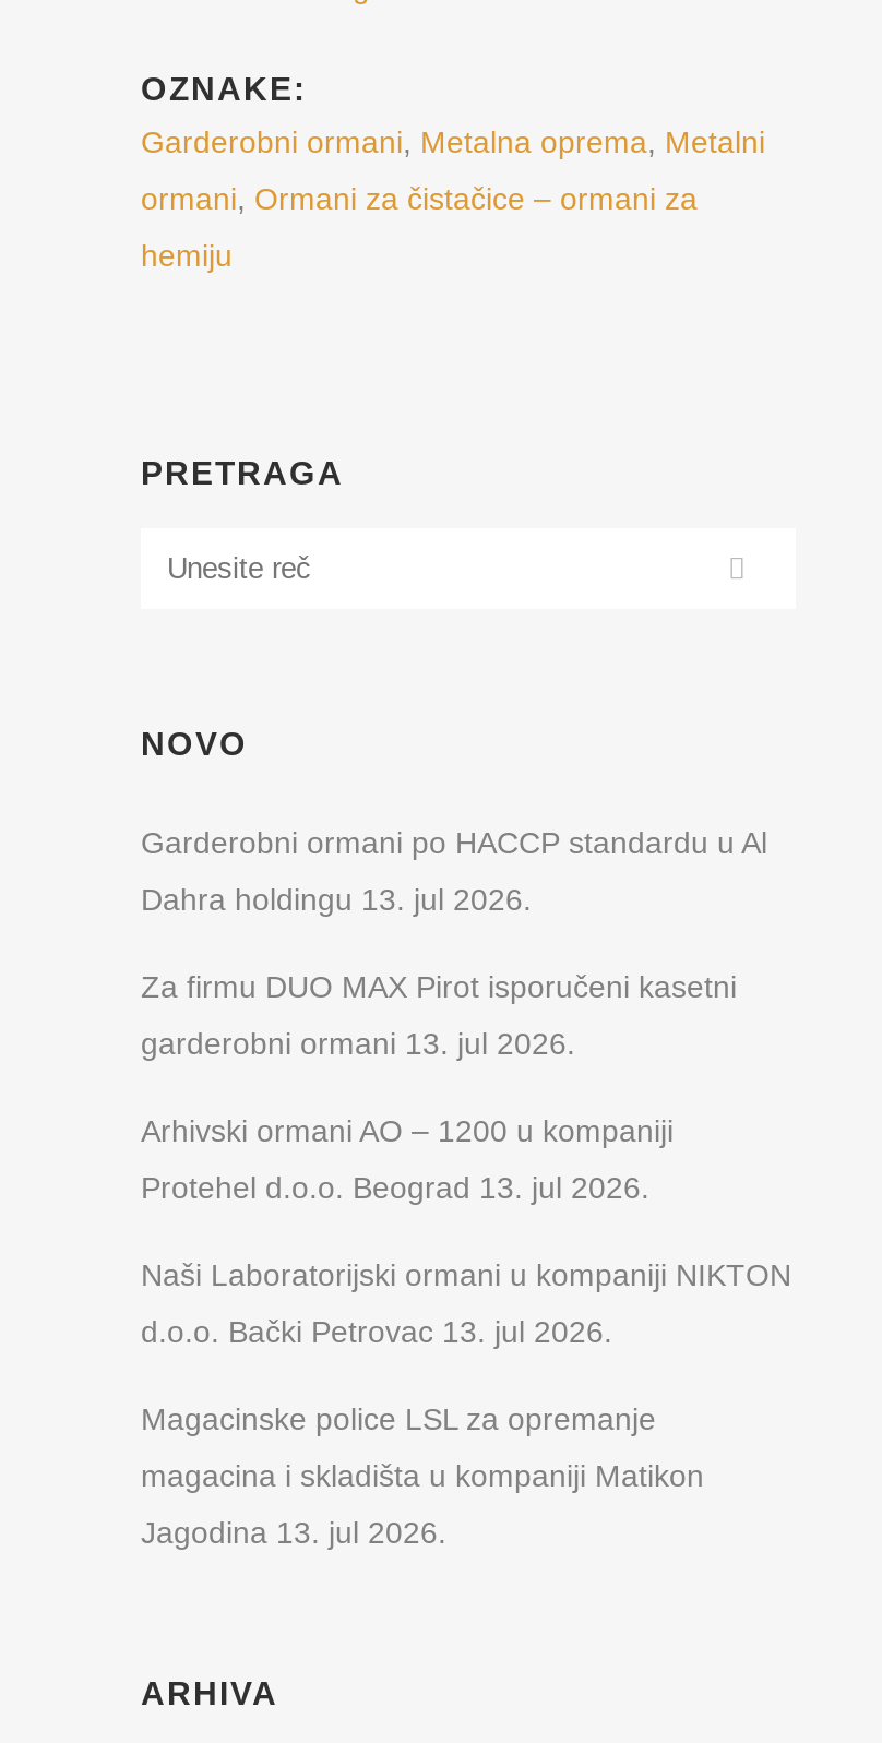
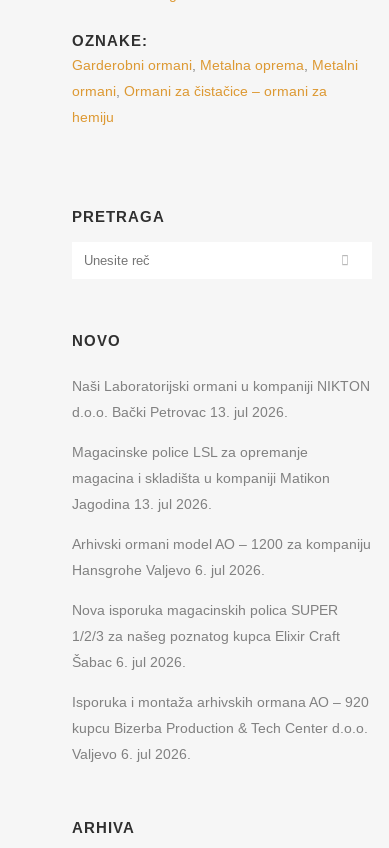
[141,826,767,1205] Garderobni ormani po HACCP standardu u Al | Dahra holdingu 13. jul 2026. | Za firmu DUO MAX Pirot isporučeni kasetni | garderobni ormani 13. jul 2026. | Arhivski ormani AO – 1200 u kompaniji | Protehel d.o.o. Beograd 13. jul 2026. -> none
moved [141,1258,791,1550] -> [72,378,370,512]: Naši Laboratorijski ormani u kompaniji NIKTON | d.o.o. Bački Petrovac 13. jul 2026. | Magacinske police LSL za opremanje | magacina i skladišta u kompaniji Matikon | Jagodina 13. jul 2026.
none -> [72,536,371,762] Arhivski ormani model AO – 1200 za kompaniju | Hansgrohe Valjevo 6. jul 2026. | Nova isporuka magacinskih polica SUPER | 1/2/3 za našeg poznatog kupca Elixir Craft | Šabac 6. jul 2026. | Isporuka i montaža arhivskih ormana AO – 920 | kupcu Bizerba Production & Tech Center d.o.o. | Valjevo 6. jul 2026.

